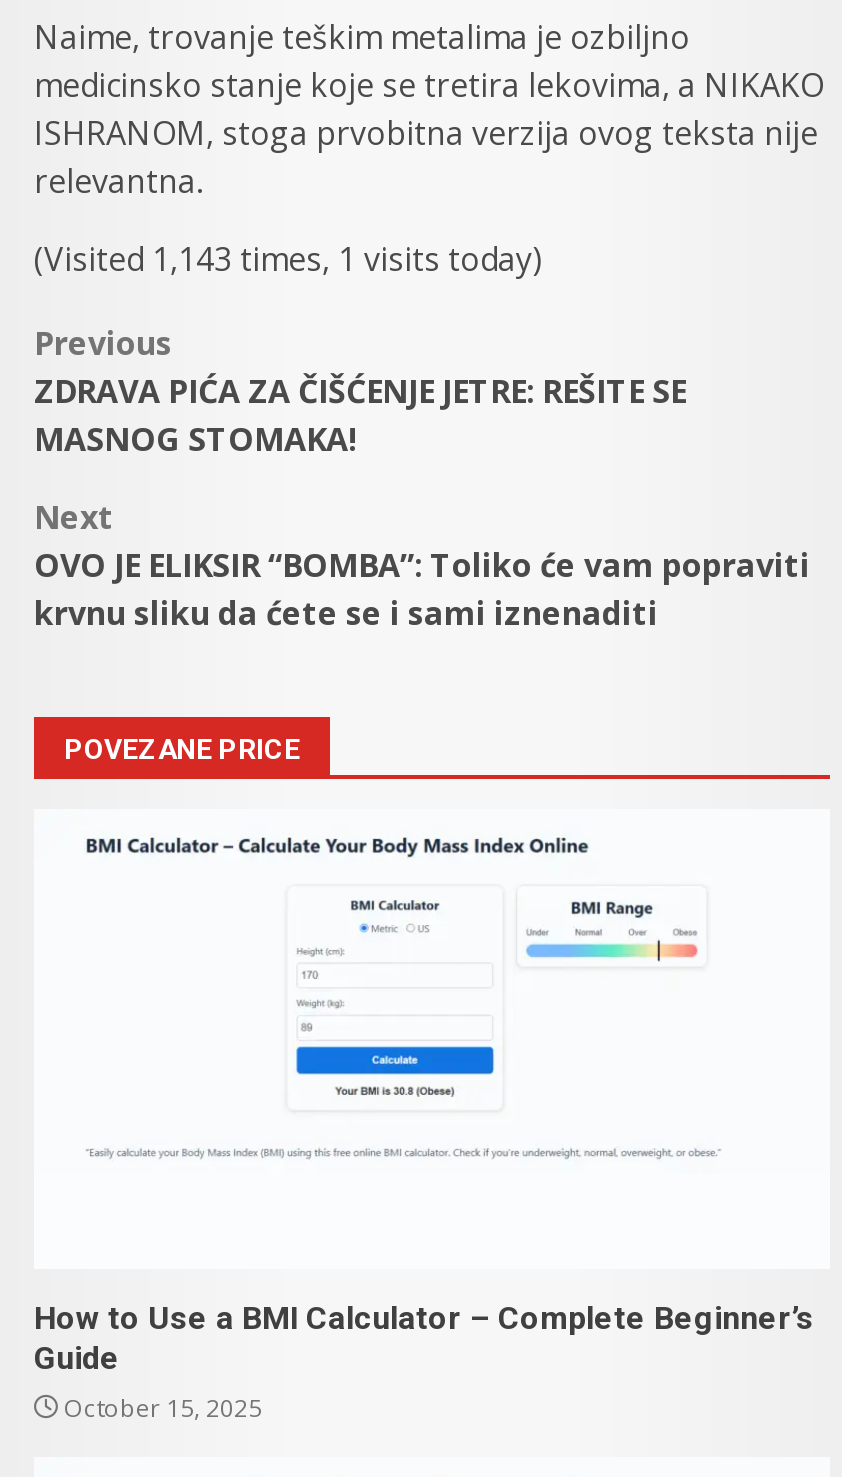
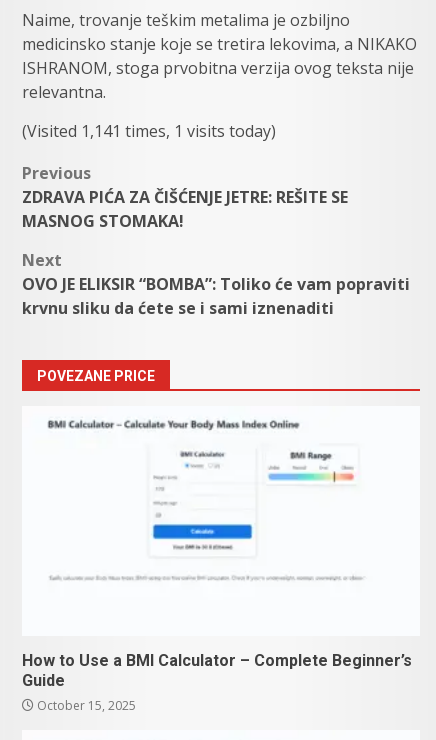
[34,237,542,281] (Visited 1,143 times, 1 visits today) -> [22,120,276,142] (Visited 1,141 times, 1 visits today)

